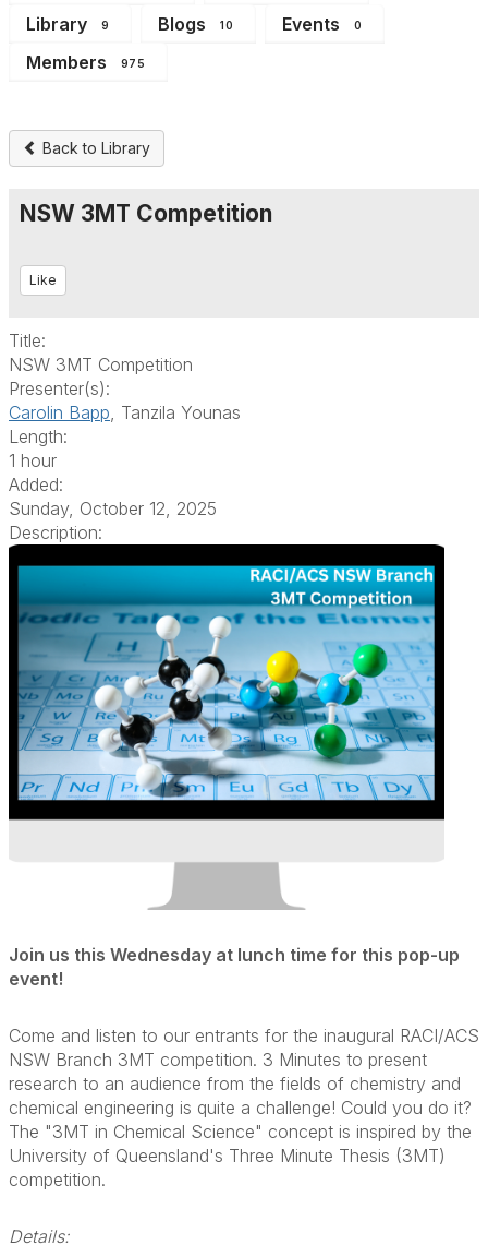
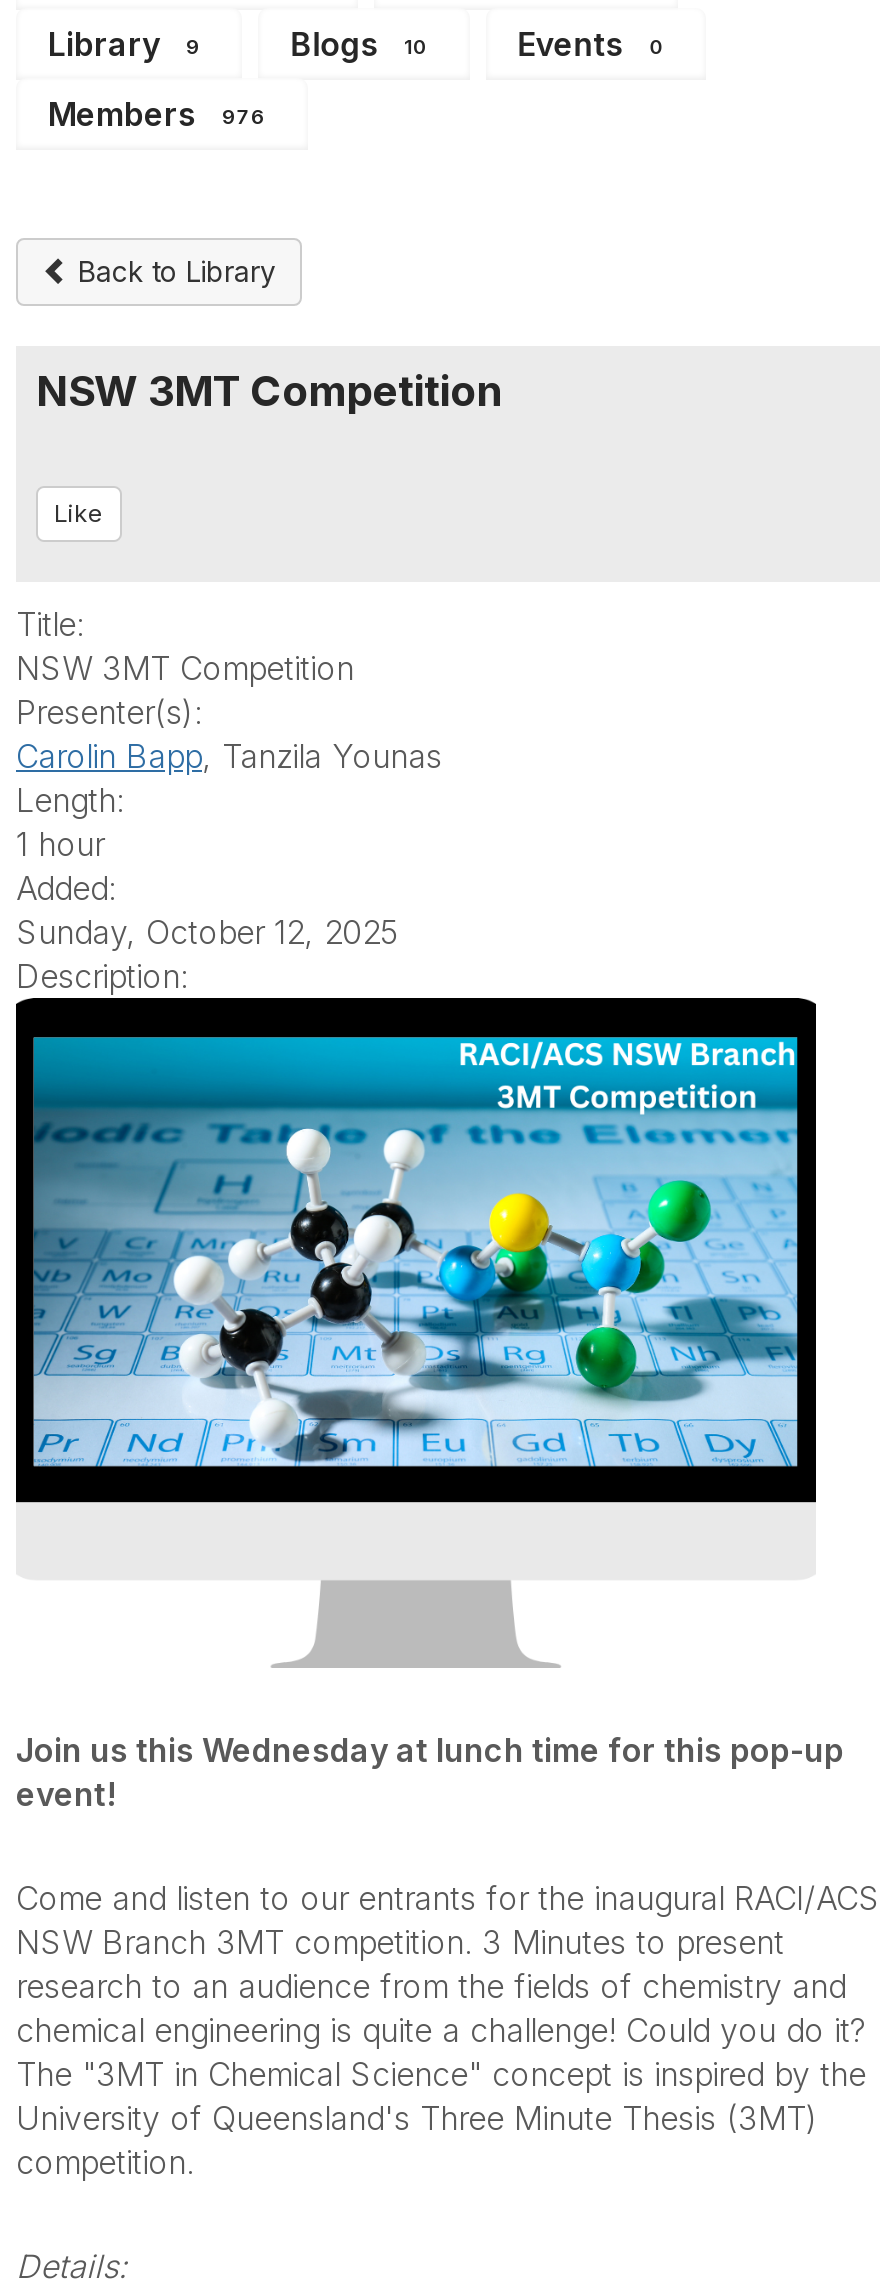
[26,51,145,73] Members 975 -> [48,93,266,133] Members 976

